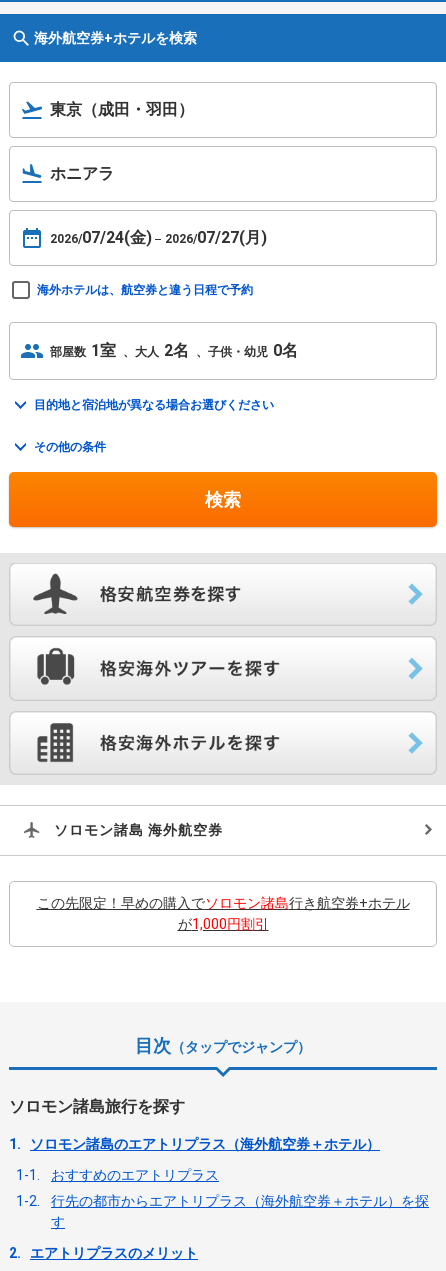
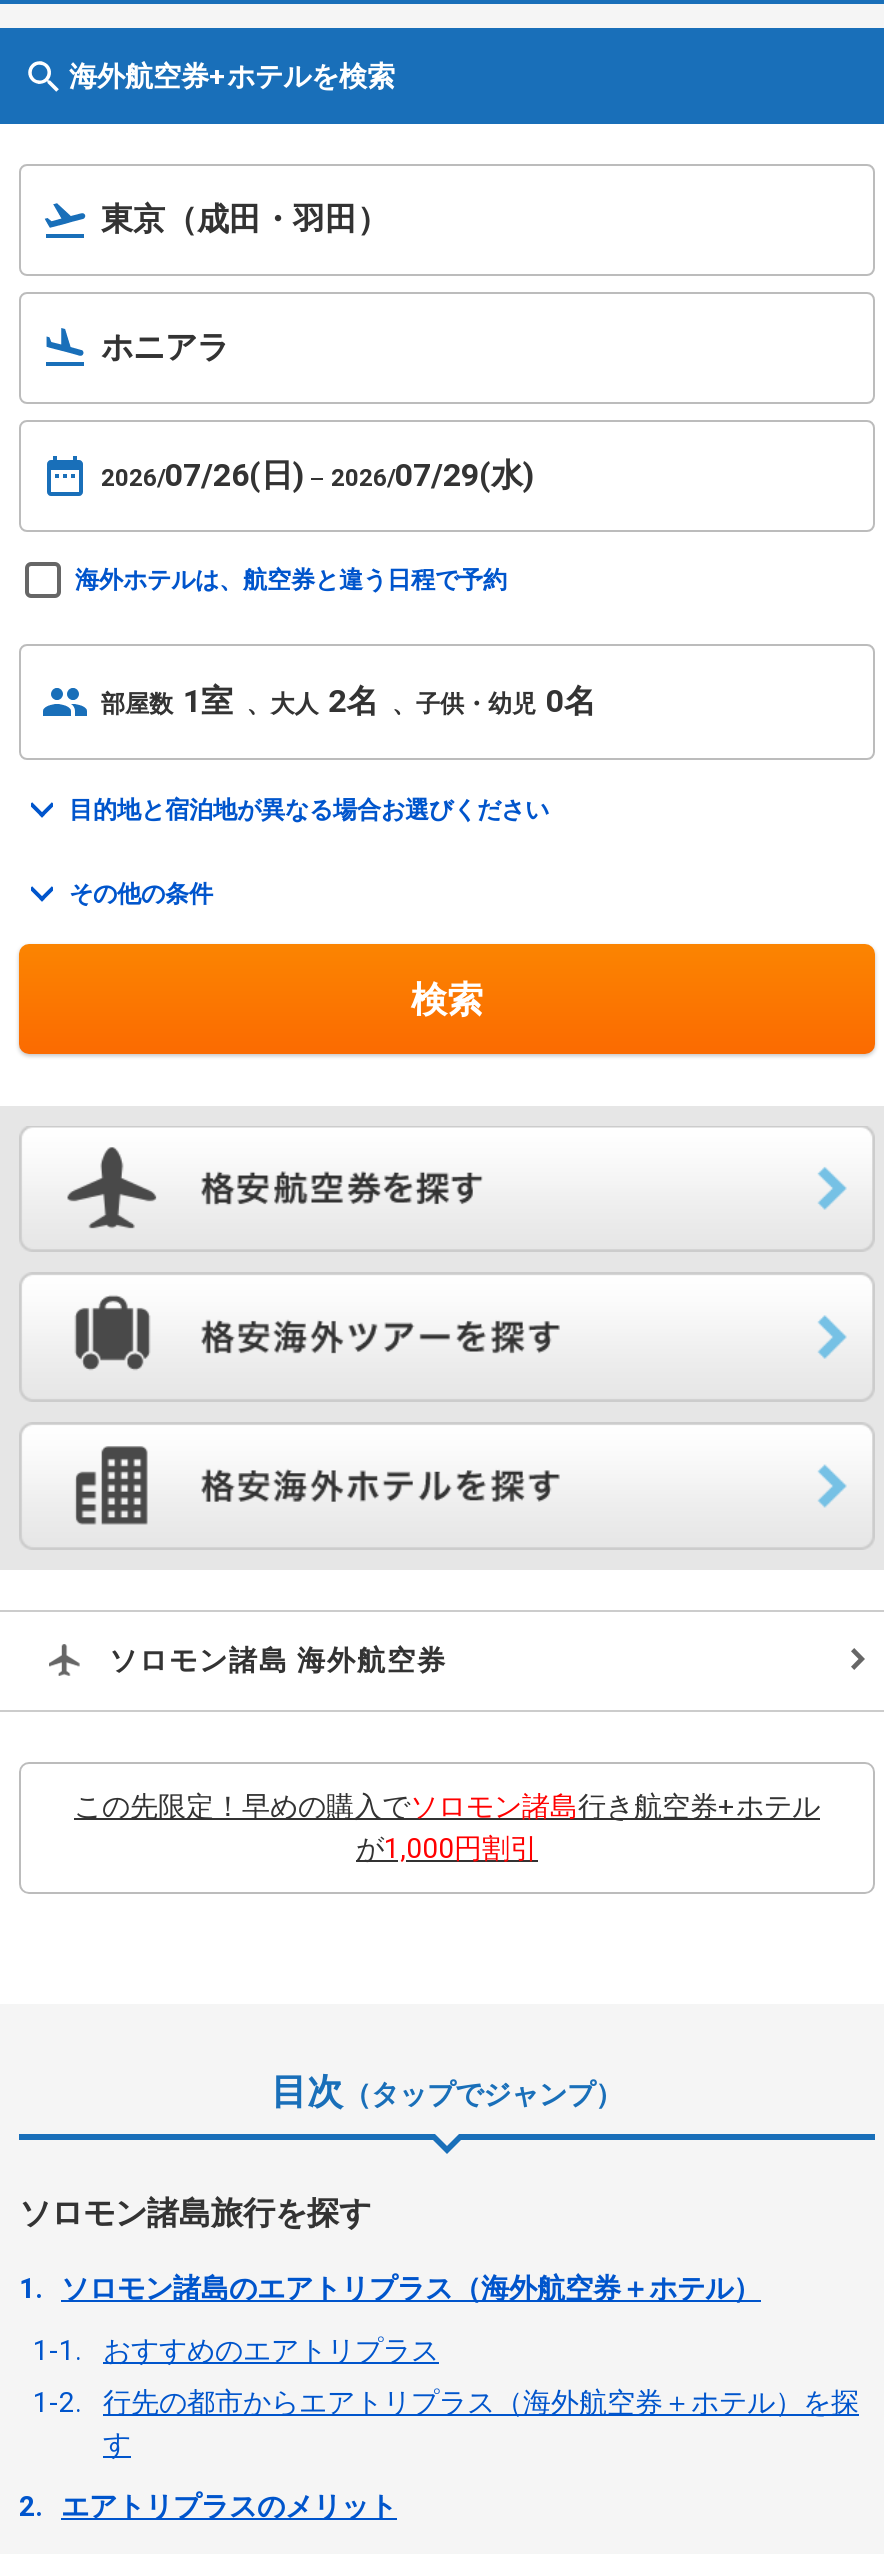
[50,228,267,247] 2026/07/24(金) | 2026/07/27(月) -> [101,456,535,494] 2026/07/26(日) | 2026/07/29(水)

